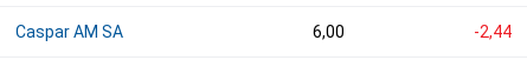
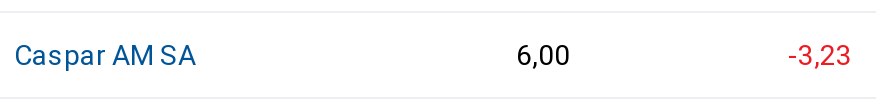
[474,22,512,41] -2,44 -> [788,39,852,71] -3,23

